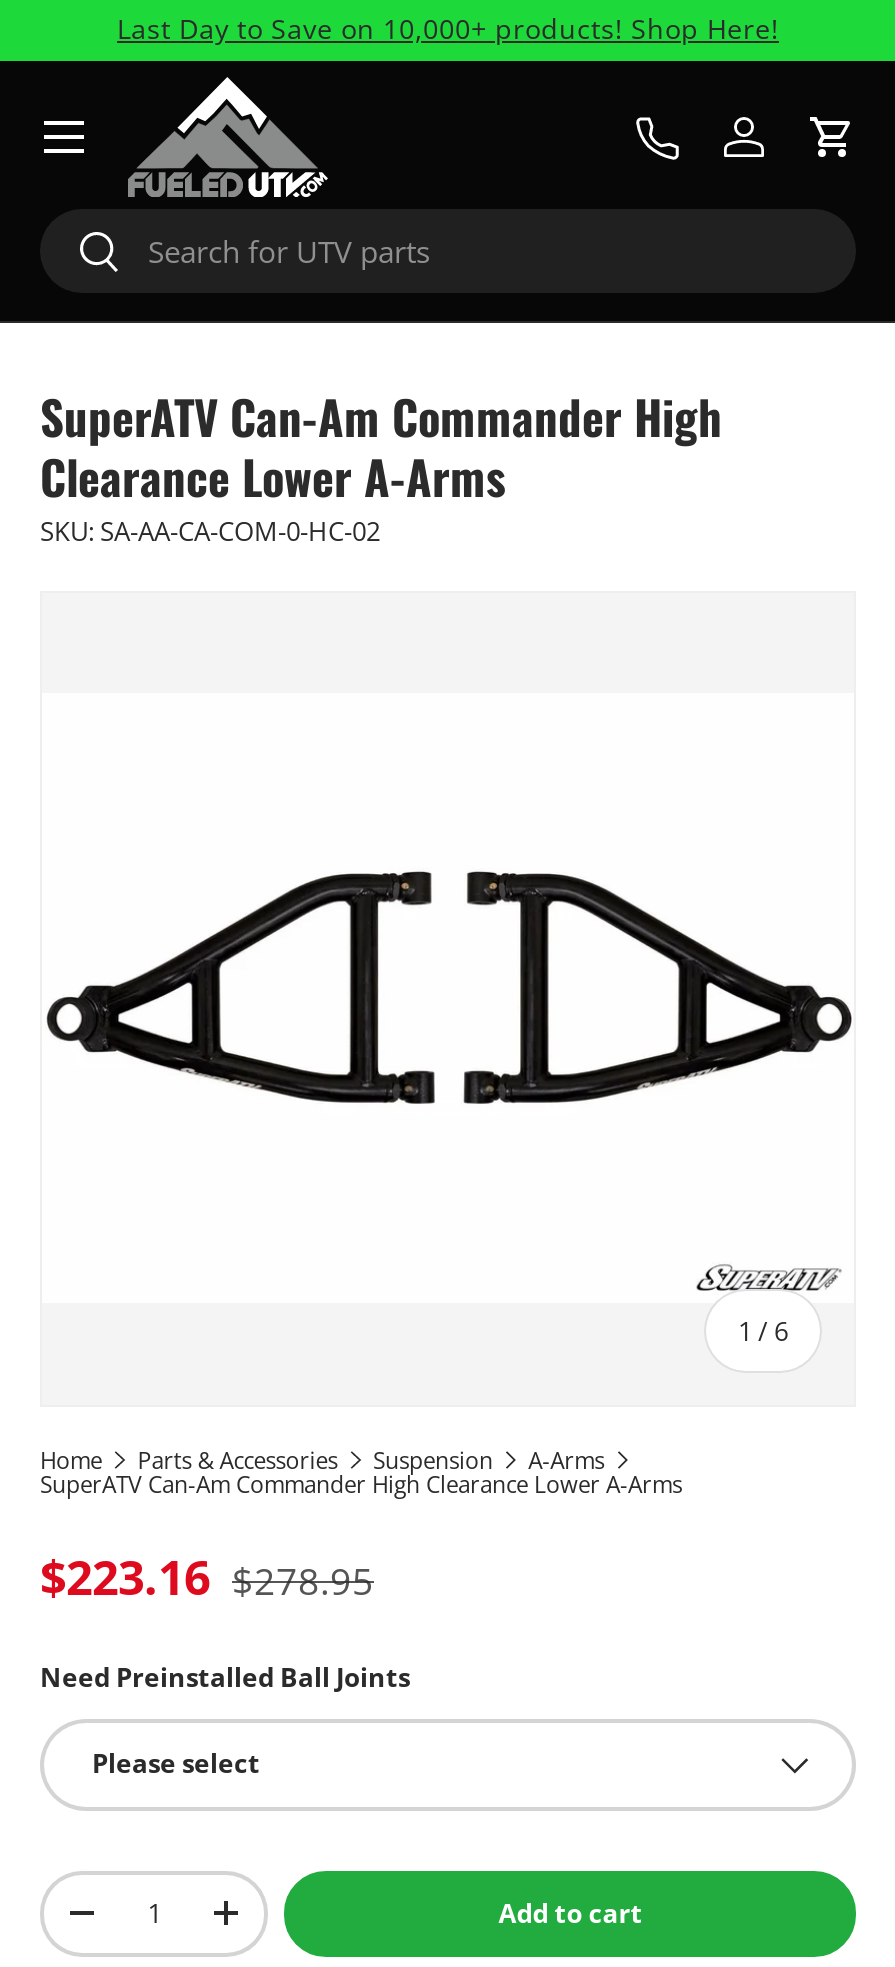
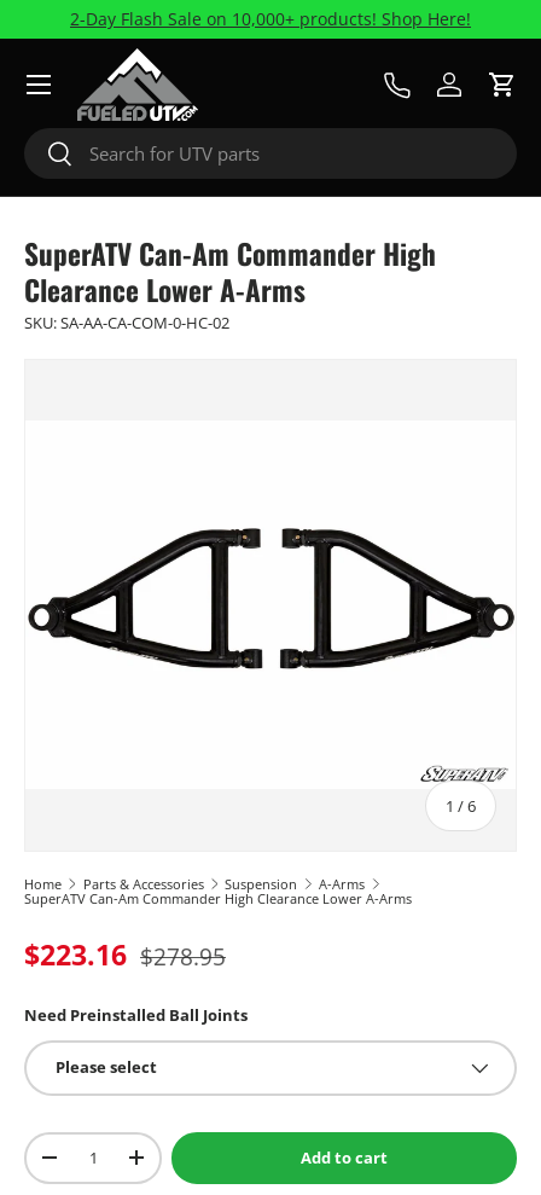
[117,11,779,47] Last Day to Save on 10,000+ products! Shop Here! -> [70,8,471,30] 2-Day Flash Sale on 10,000+ products! Shop Here!

